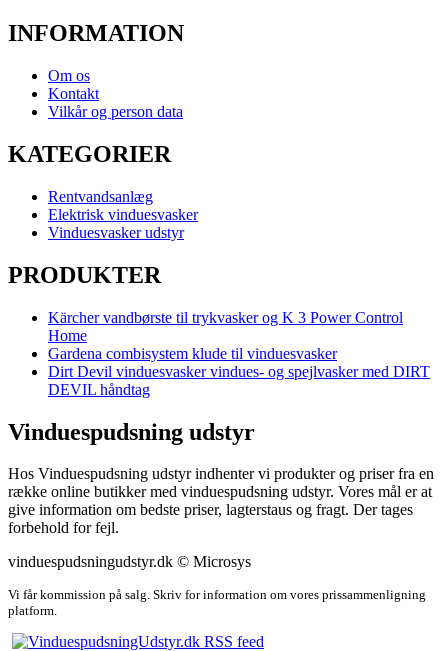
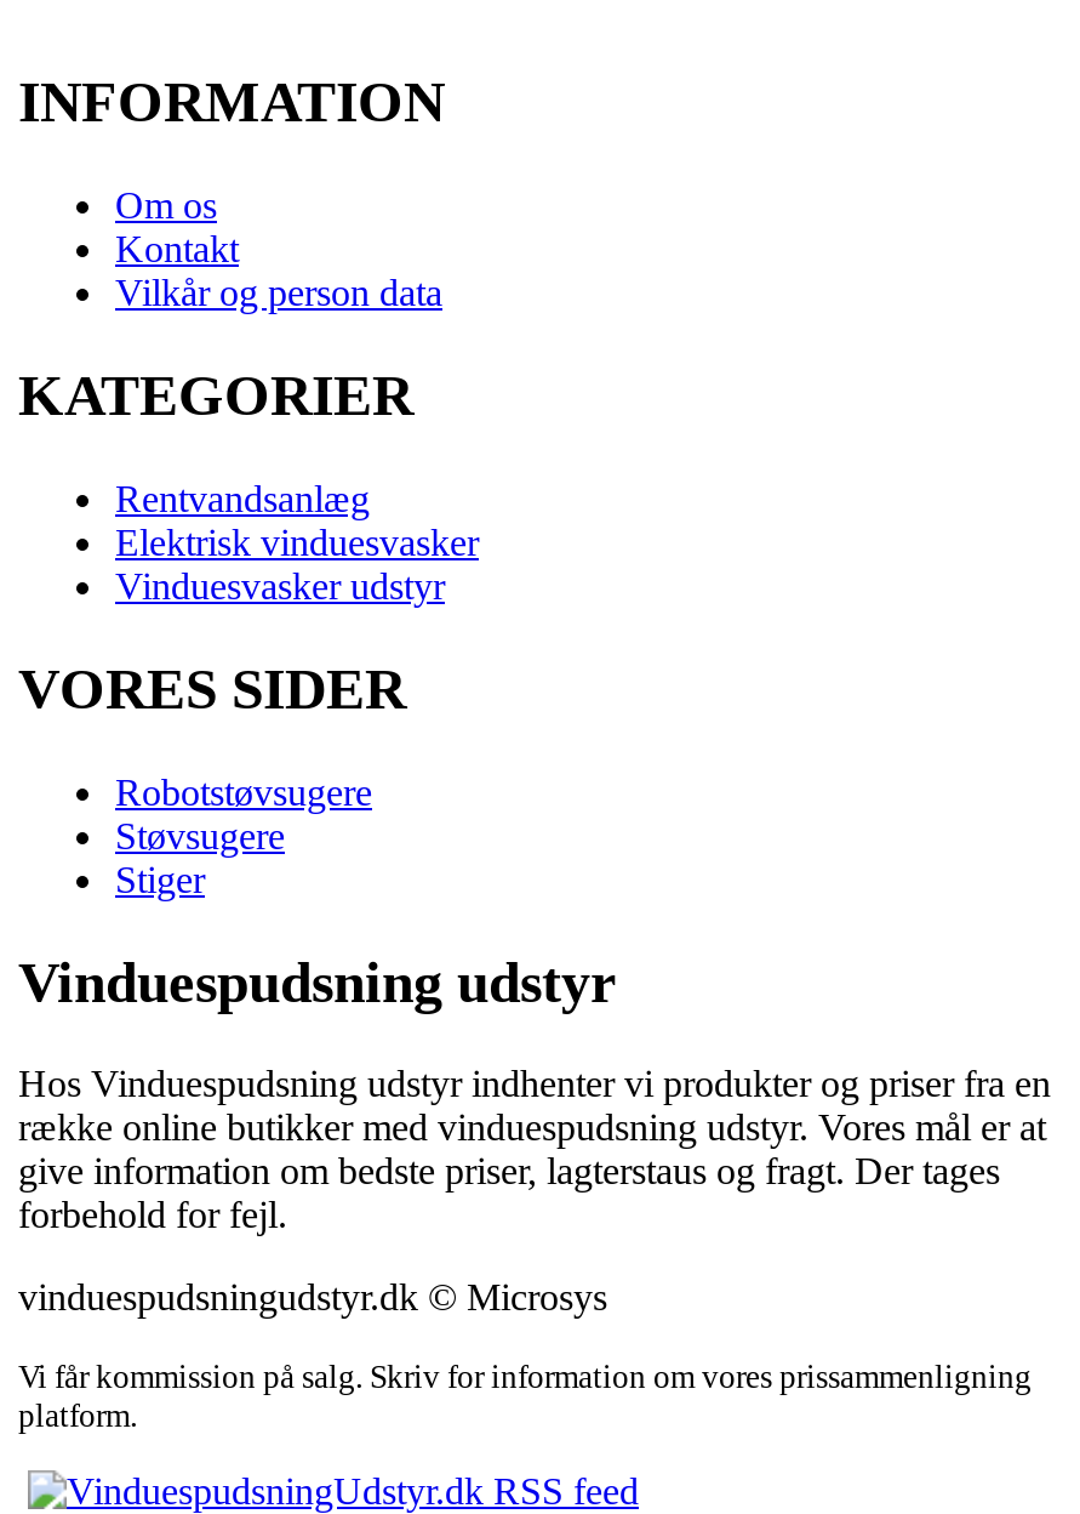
[8,262,161,288] PRODUKTER -> [18,657,406,720] VORES SIDER
[48,309,430,398] Kärcher vandbørste til trykvasker og K 3 Power Control | Home | Gardena combisystem klude til vinduesvasker | Dirt Devil vinduesvasker vindues- og spejlvasker med DIRT | DEVIL håndtag -> [115,771,372,899] Robotstøvsugere | Støvsugere | Stiger

